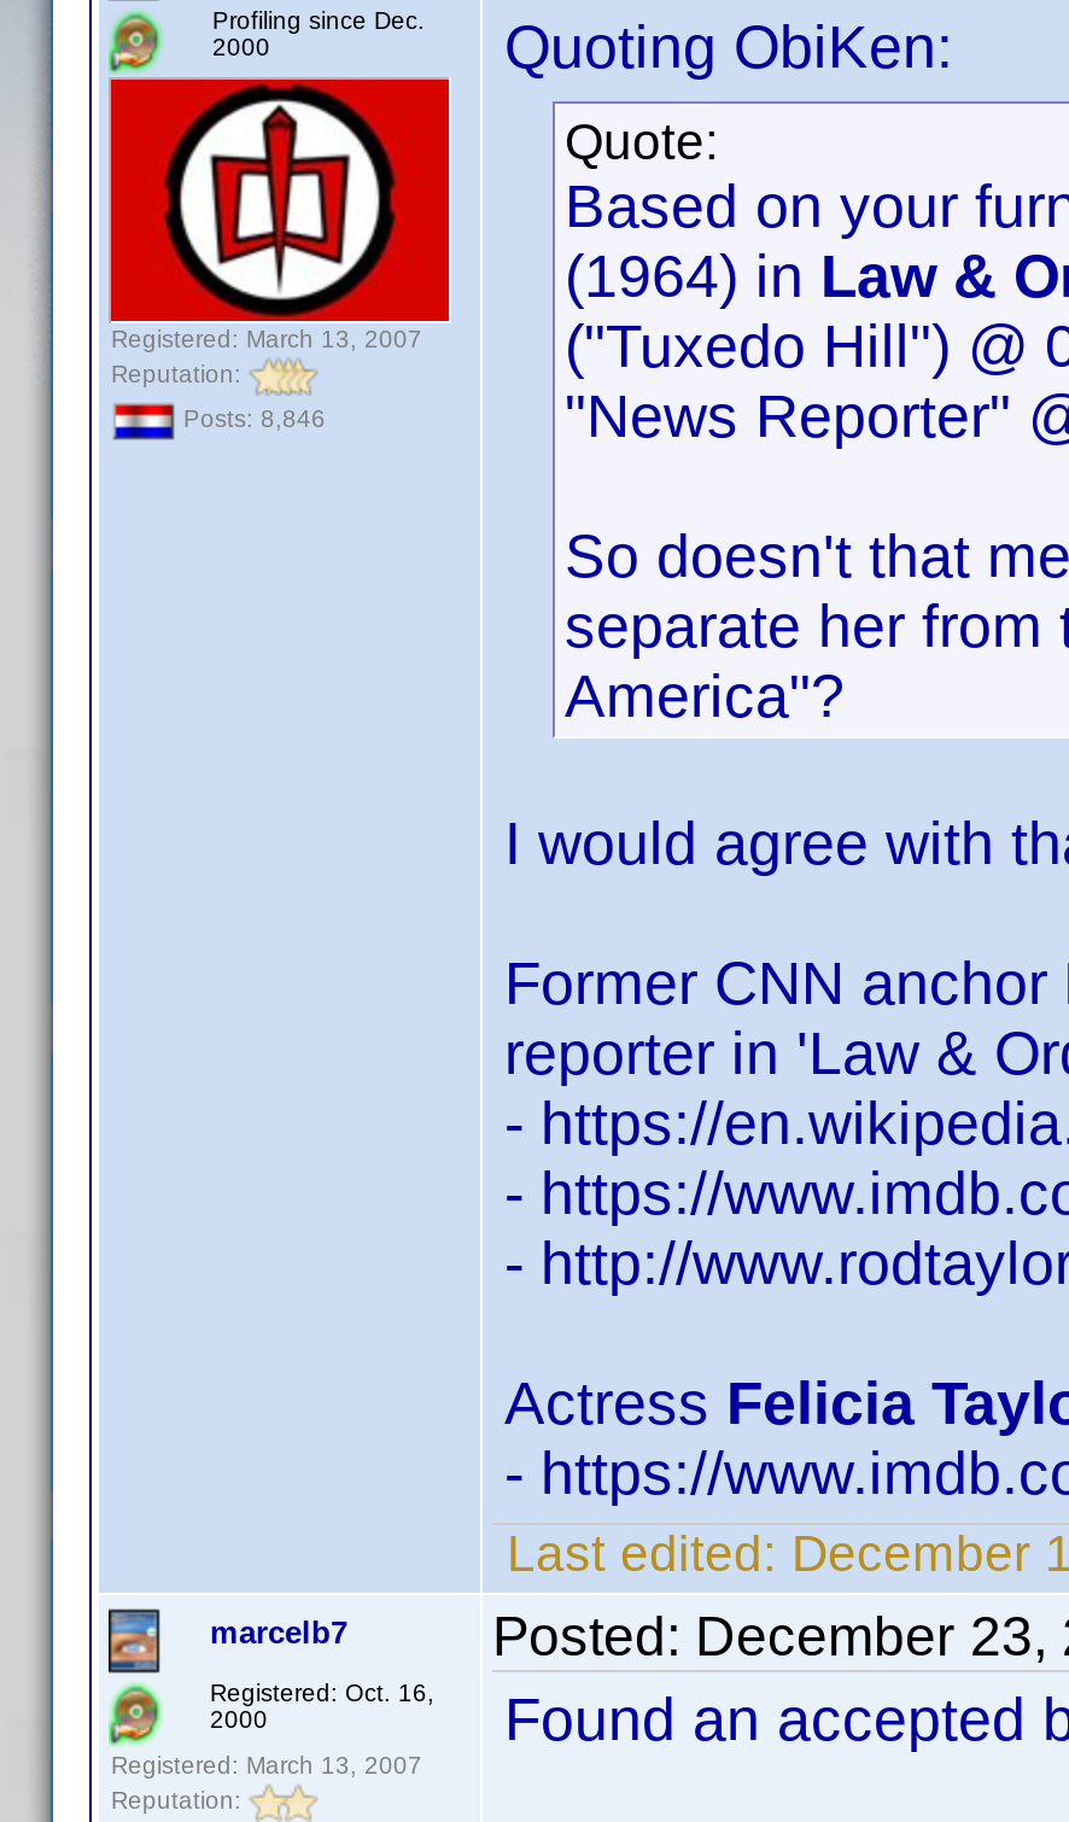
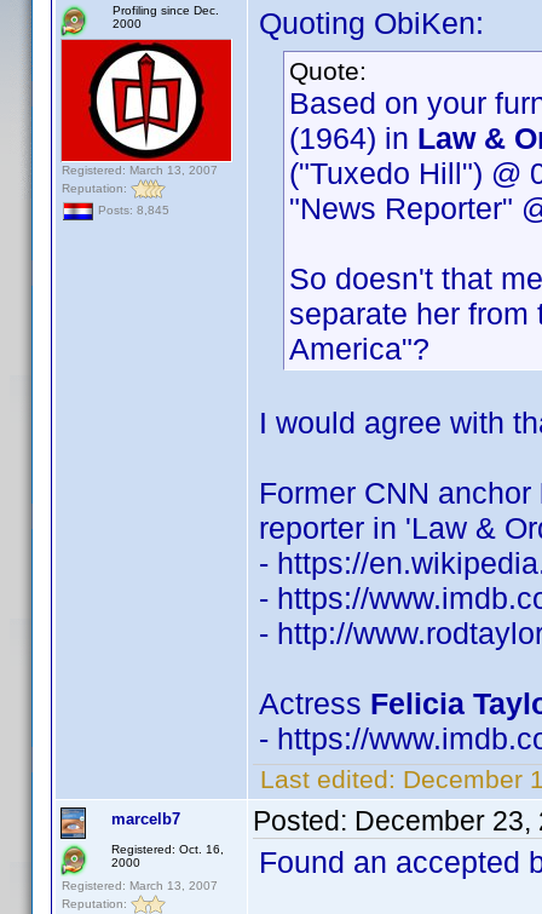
[176,406,326,432] Posts: 8,846 -> [94,204,169,217] Posts: 8,845

